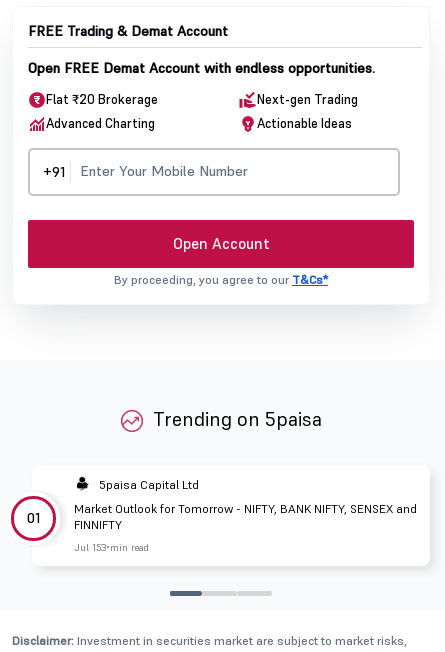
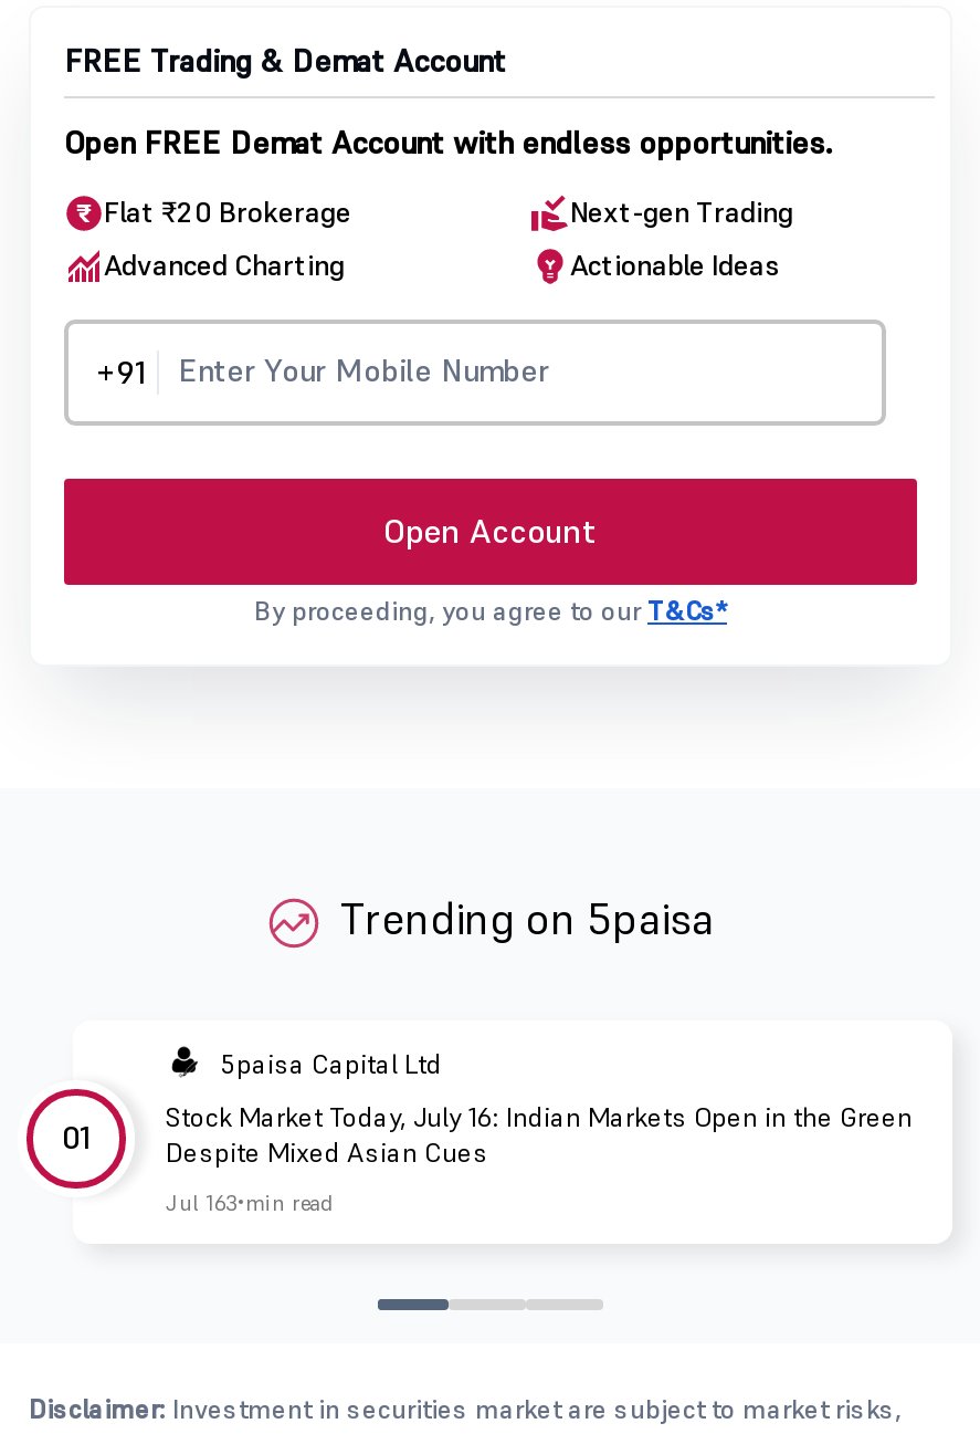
[74,501,417,532] Market Outlook for Tomorrow - NIFTY, BANK NIFTY, SENSEX and | FINNIFTY -> [166,1101,913,1169] Stock Market Today, July 16: Indian Markets Open in the Green | Despite Mixed Asian Cues
[74,541,149,554] Jul 153 min read -> [166,1189,331,1218] Jul 163 min read

